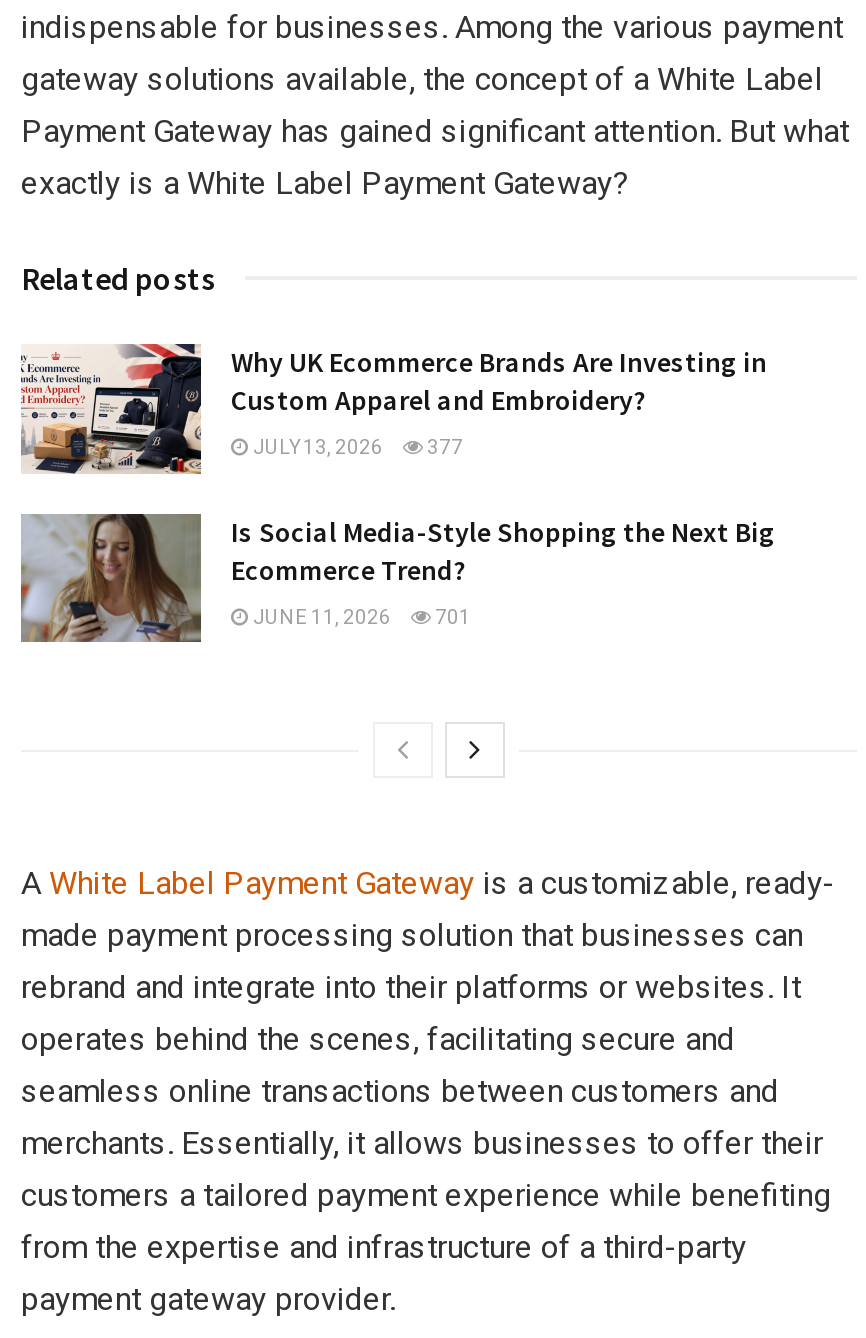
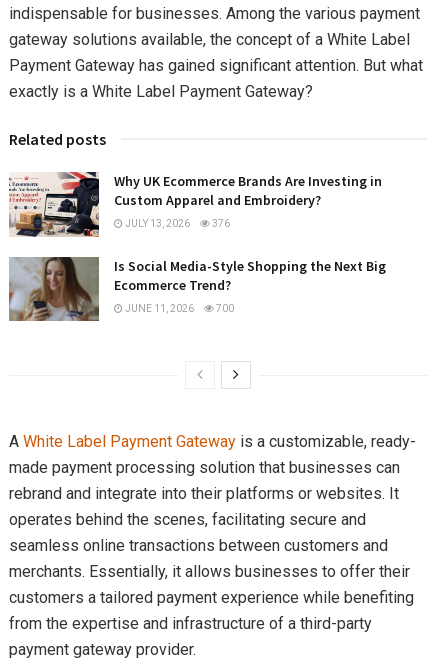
[249,437,463,459] JULY 13, 2026 377 -> [123,218,230,229] JULY 13, 2026 376
[249,605,471,627] JUNE 11, 2026 701 -> [123,303,234,314] JUNE 11, 2026 700

